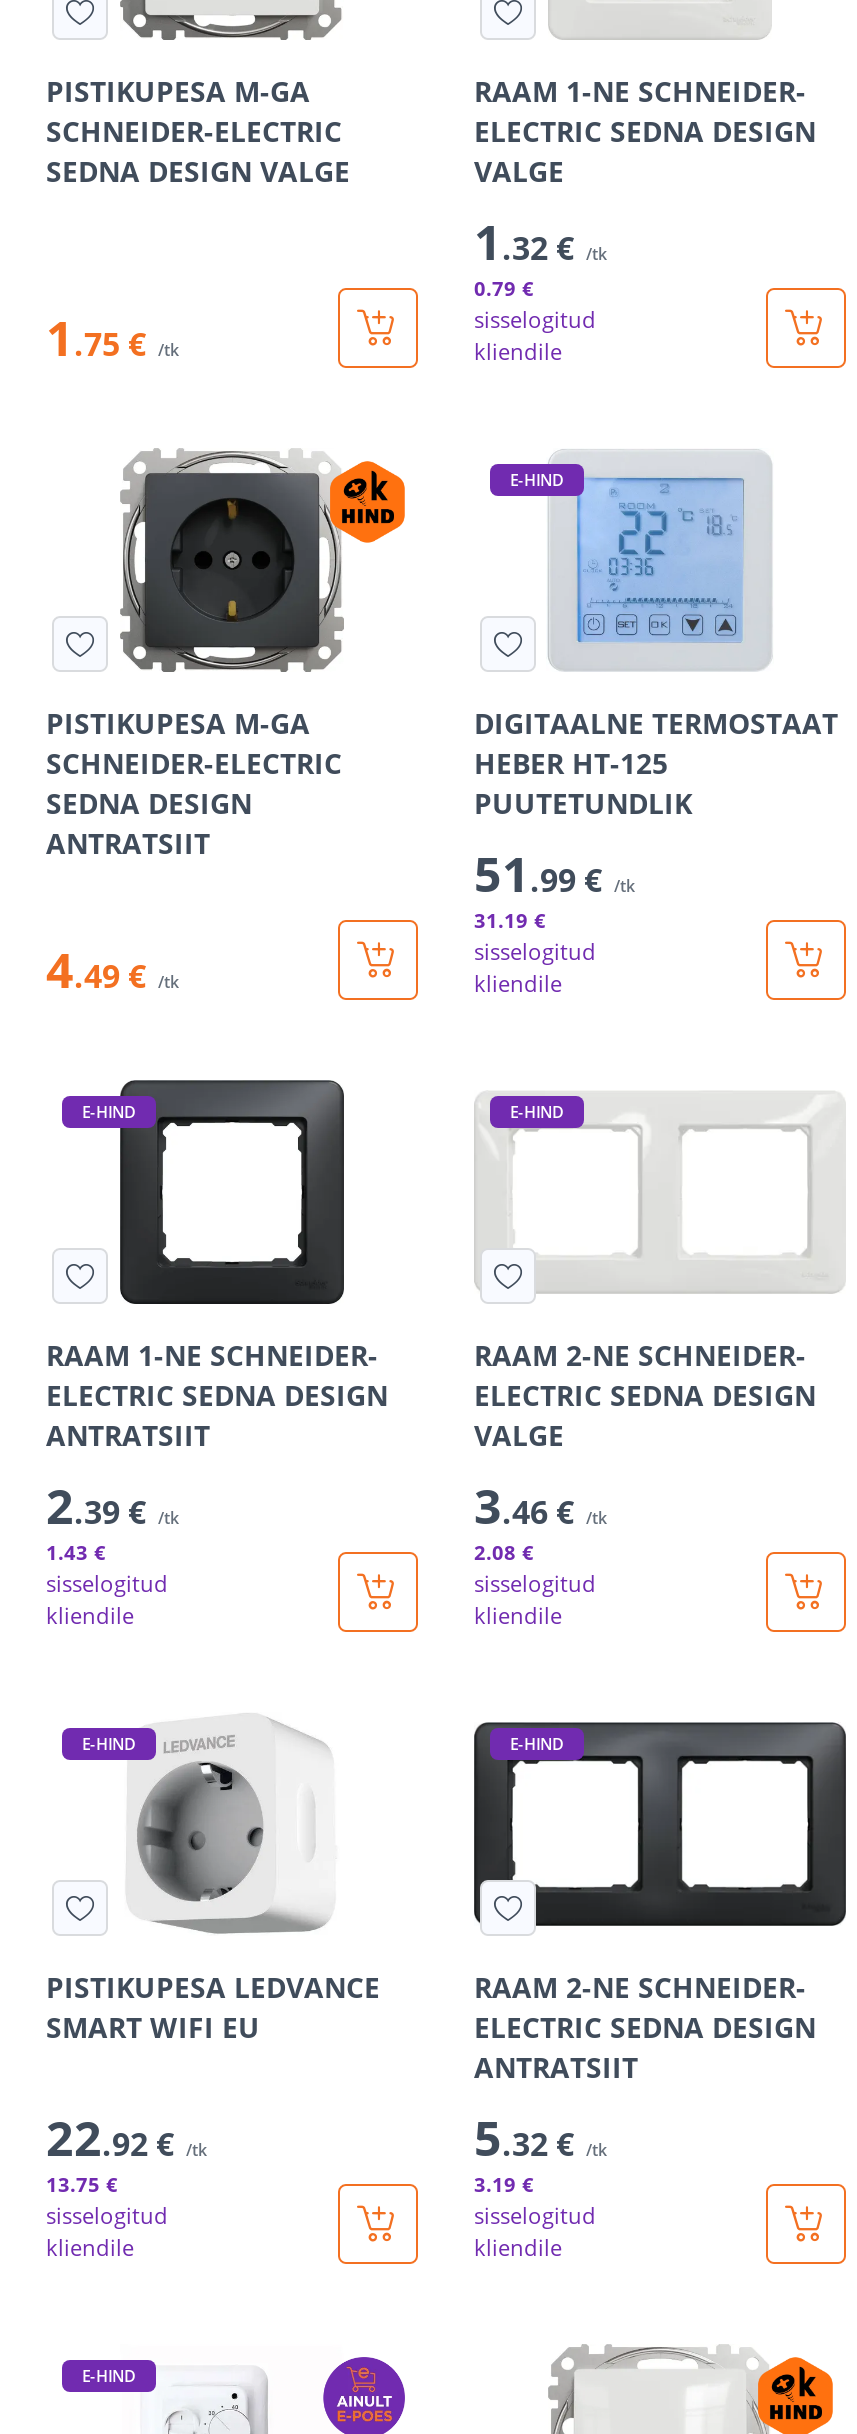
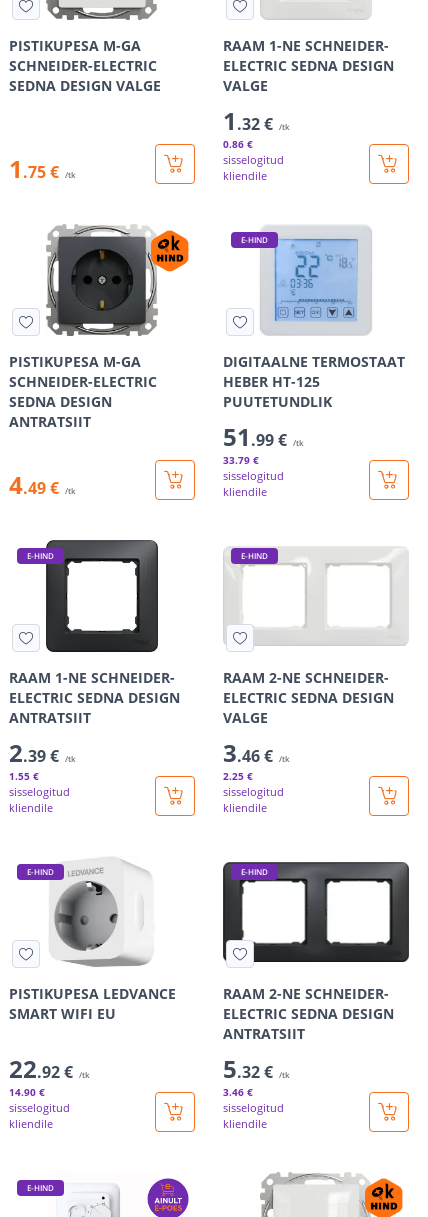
[474,274,534,302] 0.79 € -> [223,137,253,151] 0.86 €
[474,906,546,934] 31.19 € -> [223,453,259,467] 33.79 €
[46,1538,106,1566] 1.43 € -> [9,769,39,783] 1.55 €
[474,1538,534,1566] 2.08 € -> [223,769,253,783] 2.25 €
[46,2170,118,2198] 13.75 € -> [9,1085,45,1099] 14.90 €
[474,2170,534,2198] 3.19 € -> [223,1085,253,1099] 3.46 €

